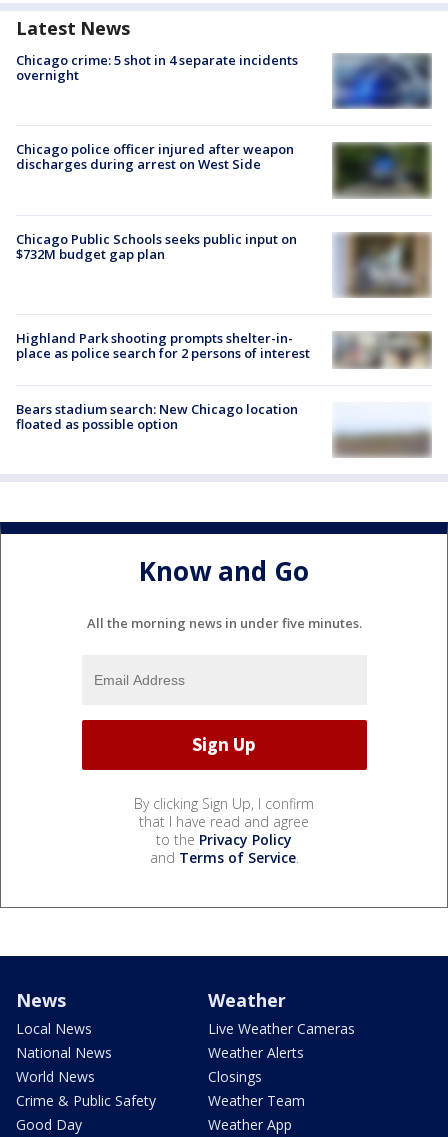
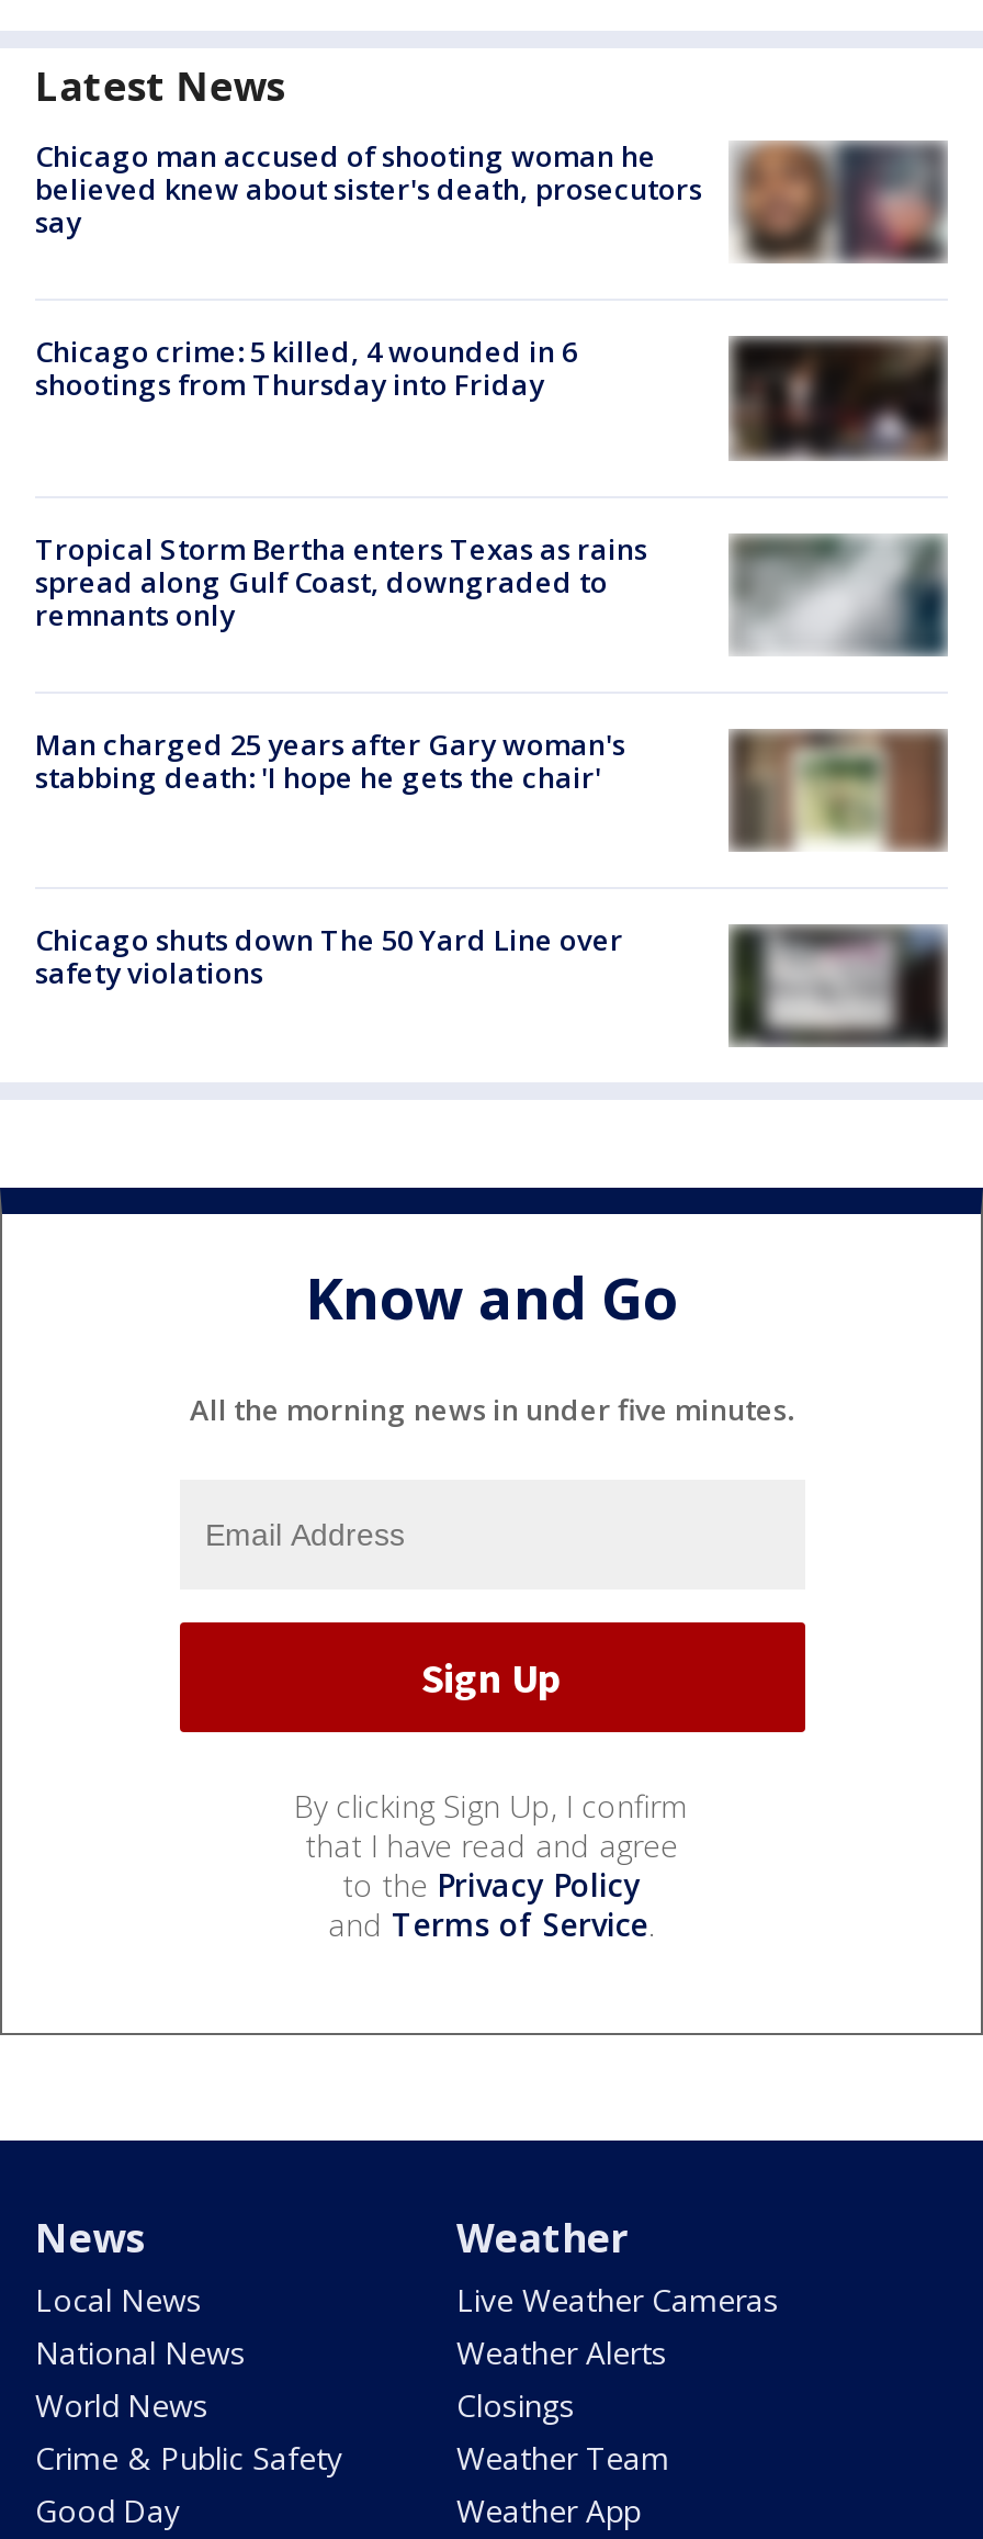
[16,51,426,109] [image] | Chicago crime: 5 shot in 4 separate incidents | overnight -> [35,136,935,263] [image] | Chicago man accused of shooting woman he | believed knew about sister's death, prosecutors | say
[16,140,294,173] Chicago police officer injured after weapon | discharges during arrest on West Side -> [35,332,577,405] Chicago crime: 5 killed, 4 wounded in 6 | shootings from Thursday into Friday
[339,142,431,196] [image] -> [739,338,944,457] [image]
[16,230,432,299] [image] | Chicago Public Schools seeks public input on | $732M budget gap plan -> [35,528,948,678] [image] | Tropical Storm Bertha enters Texas as rains | spread along Gulf Coast, downgraded to | remnants only
[332,321,432,369] [image] -> [726,727,950,850] [image]
[16,329,310,362] Highland Park shooting prompts shelter-in- | place as police search for 2 persons of interest -> [35,724,625,797] Man charged 25 years after Gary woman's | stabbing death: 'I hope he gets the chair'
[16,400,298,433] Bears stadium search: New Chicago location | floated as possible option -> [35,920,623,993] Chicago shuts down The 50 Yard Line over | safety violations
[332,410,432,456] [image] -> [726,922,950,1045] [image]

